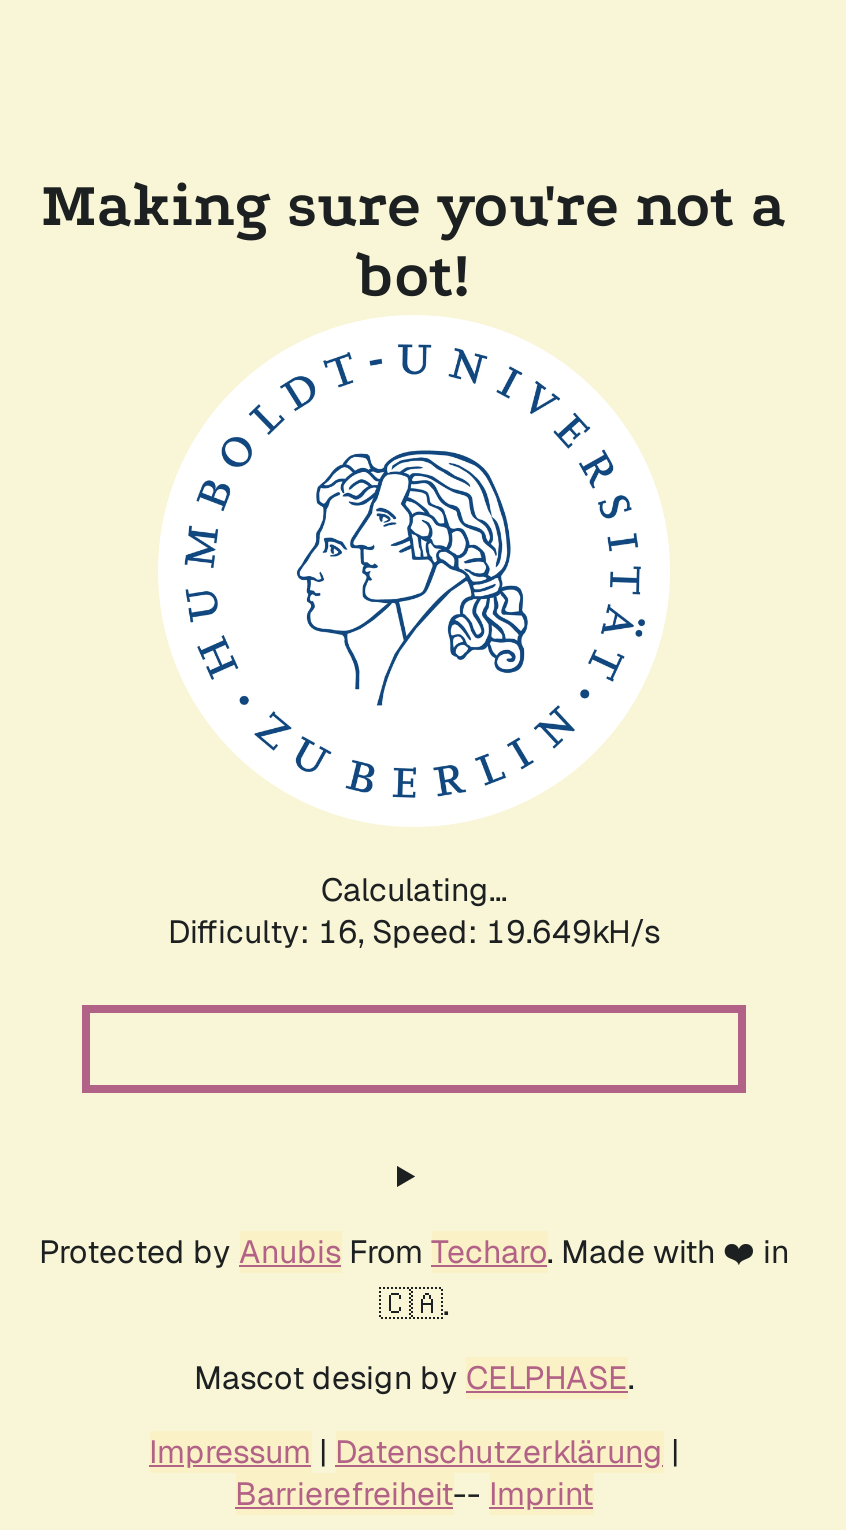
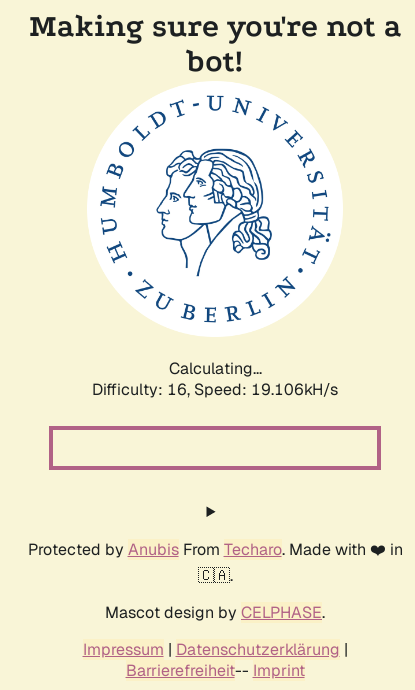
[168,911,660,953] Difficulty: 16, Speed: 19.649kH/s -> [92,379,338,400] Difficulty: 16, Speed: 19.106kH/s

